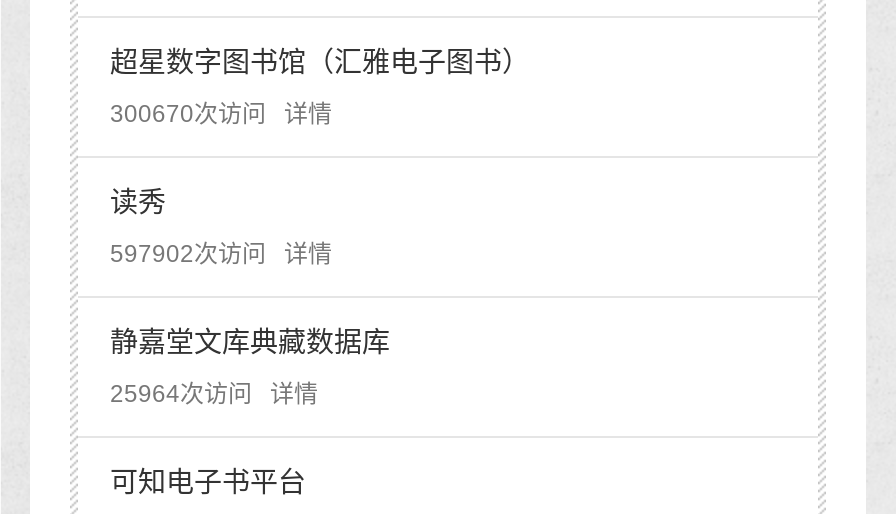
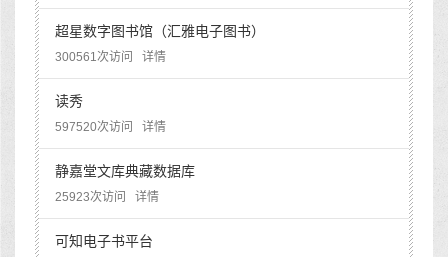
[110,100,332,128] 300670次访问 详情 -> [55,50,166,64] 300561次访问 详情
[110,240,332,268] 597902次访问 详情 -> [55,120,166,134] 597520次访问 详情
[110,380,318,408] 25964次访问 详情 -> [55,190,159,204] 25923次访问 详情

